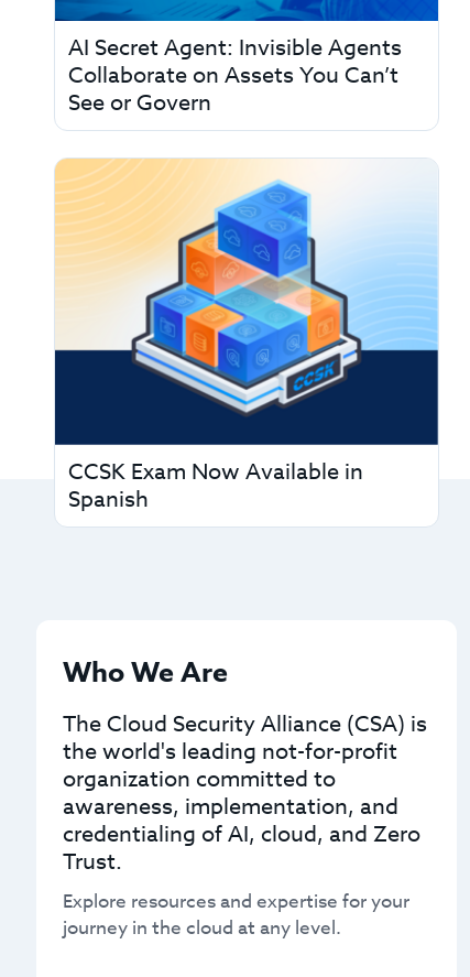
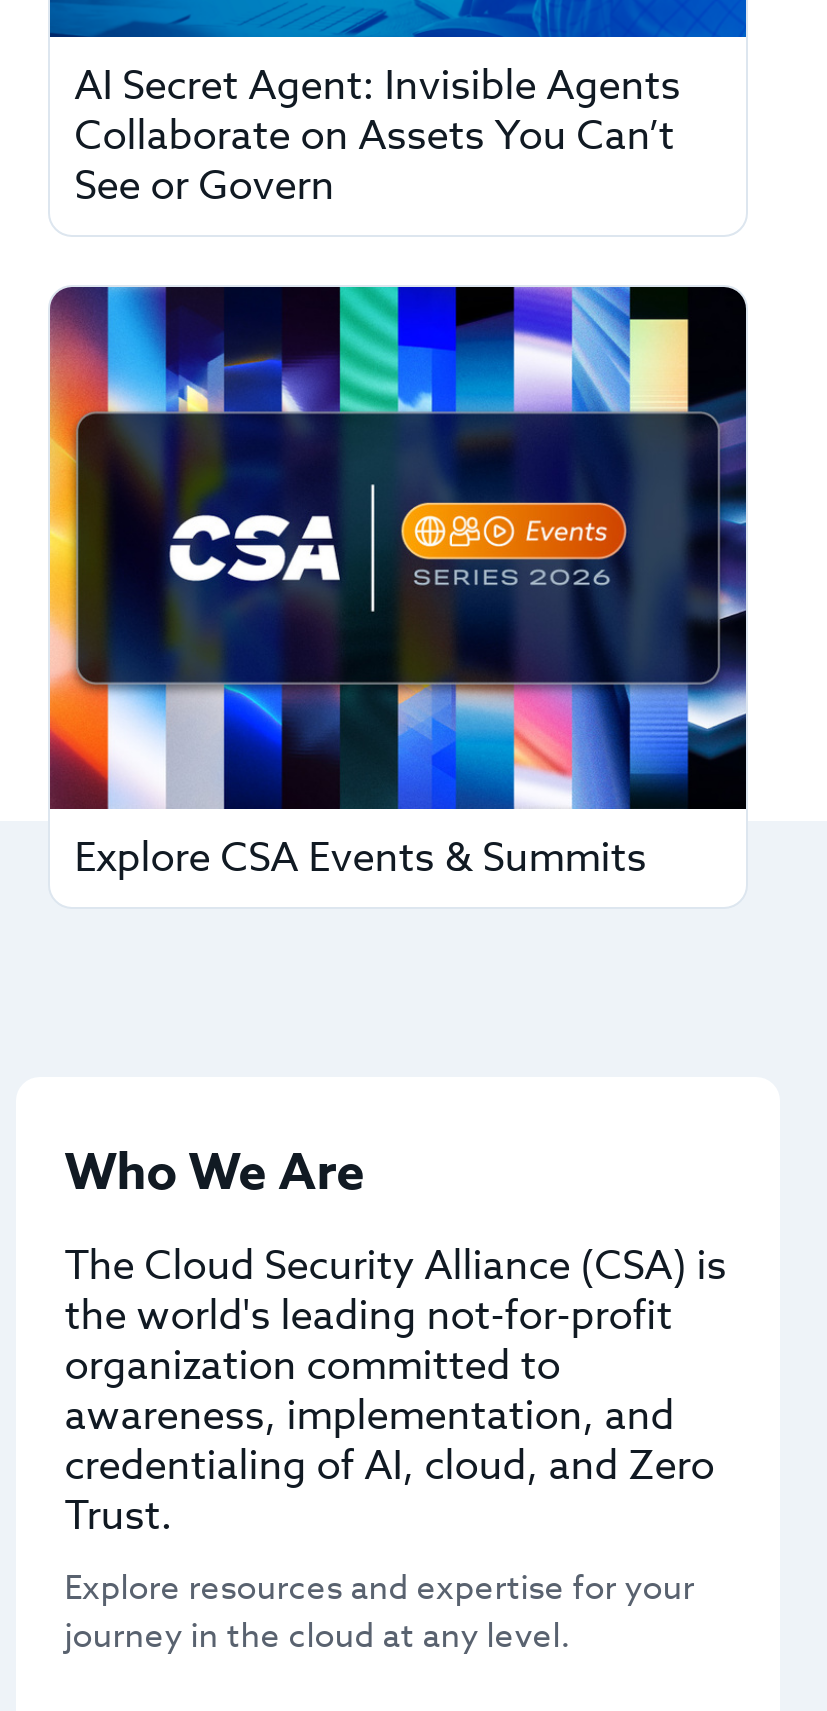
[54,158,439,516] [image] | CCSK Exam Now Available in | Spanish -> [48,284,748,887] [image] | Explore CSA Events & Summits

